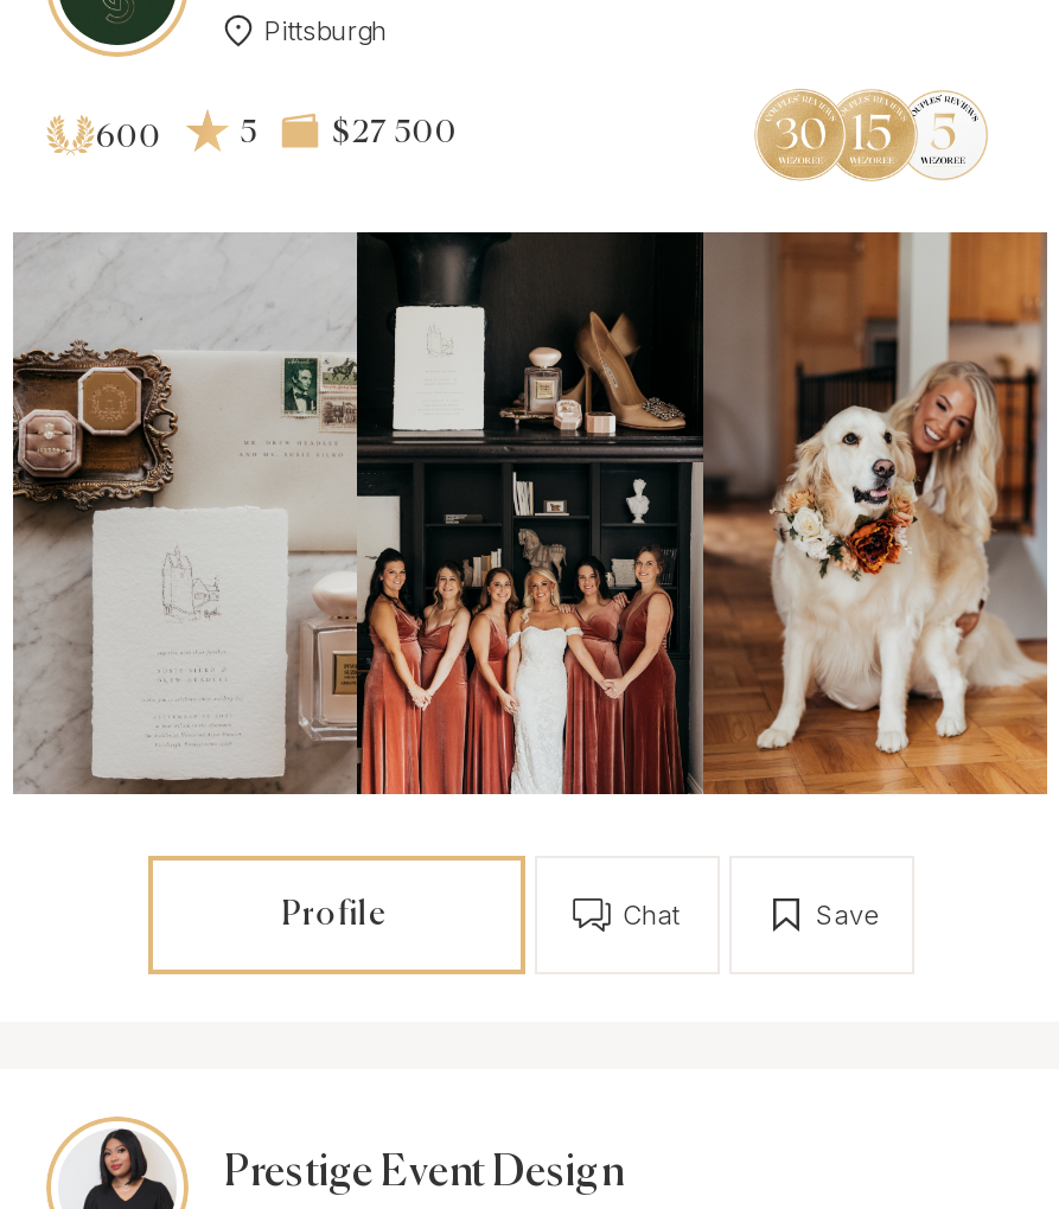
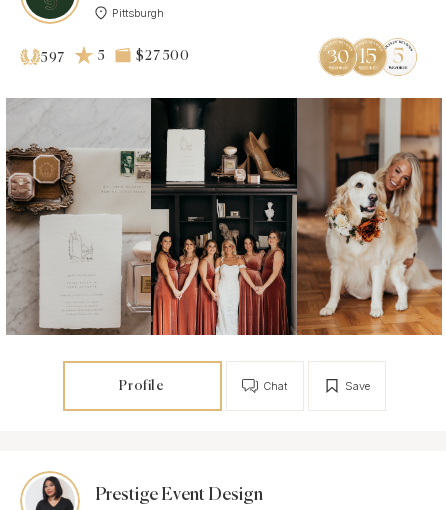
[96,122,162,153] 600 -> [41,51,65,64] 597

